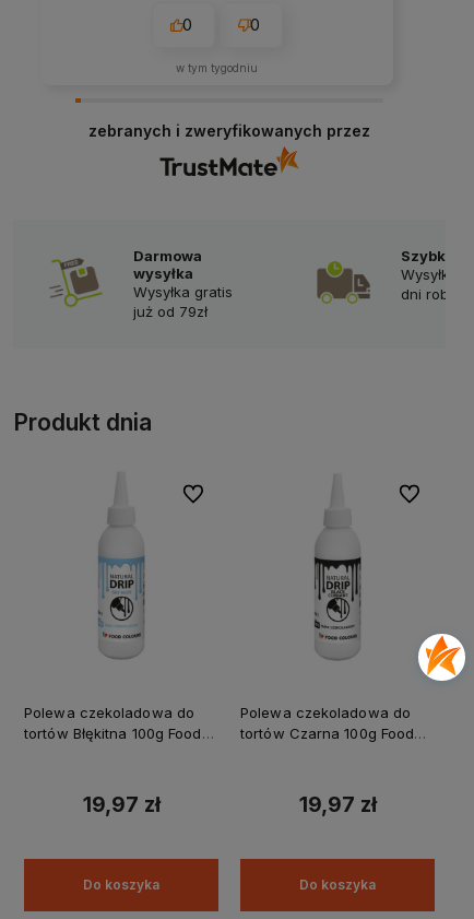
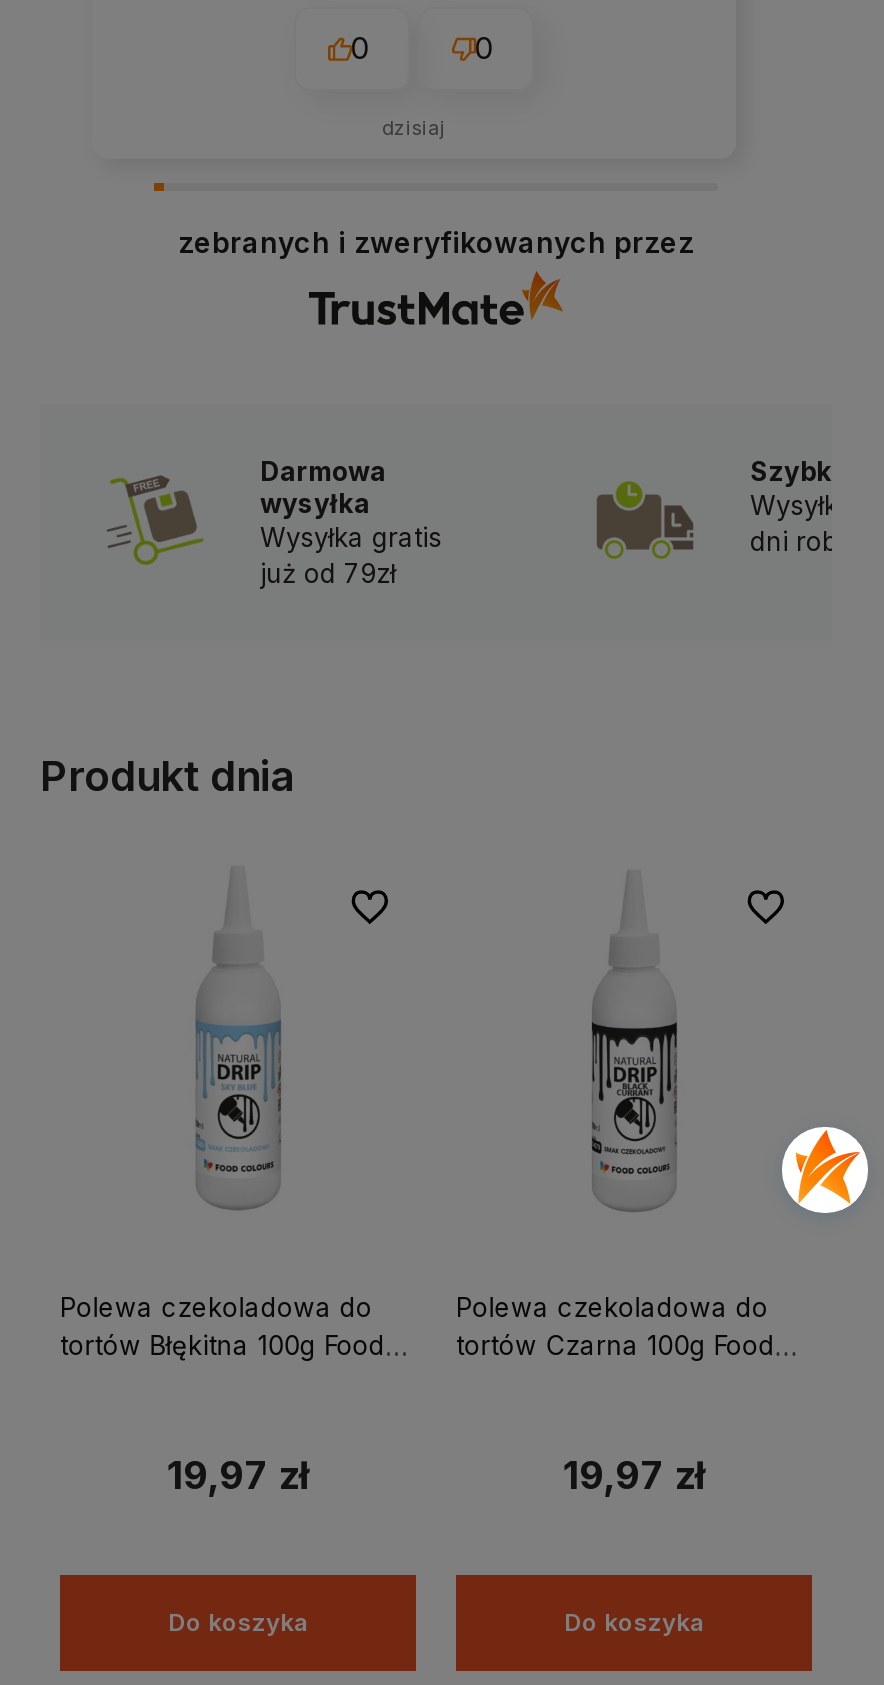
[176,62,258,75] w tym tygodniu -> [382,116,446,140] dzisiaj
[417,614,466,682] [image] -> [780,1125,870,1249] [image]

